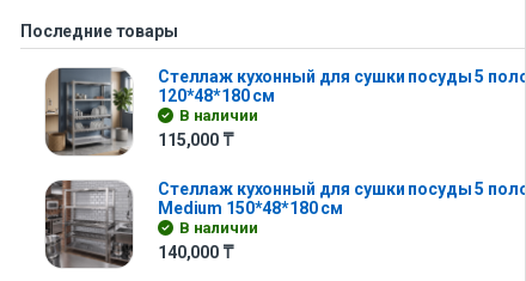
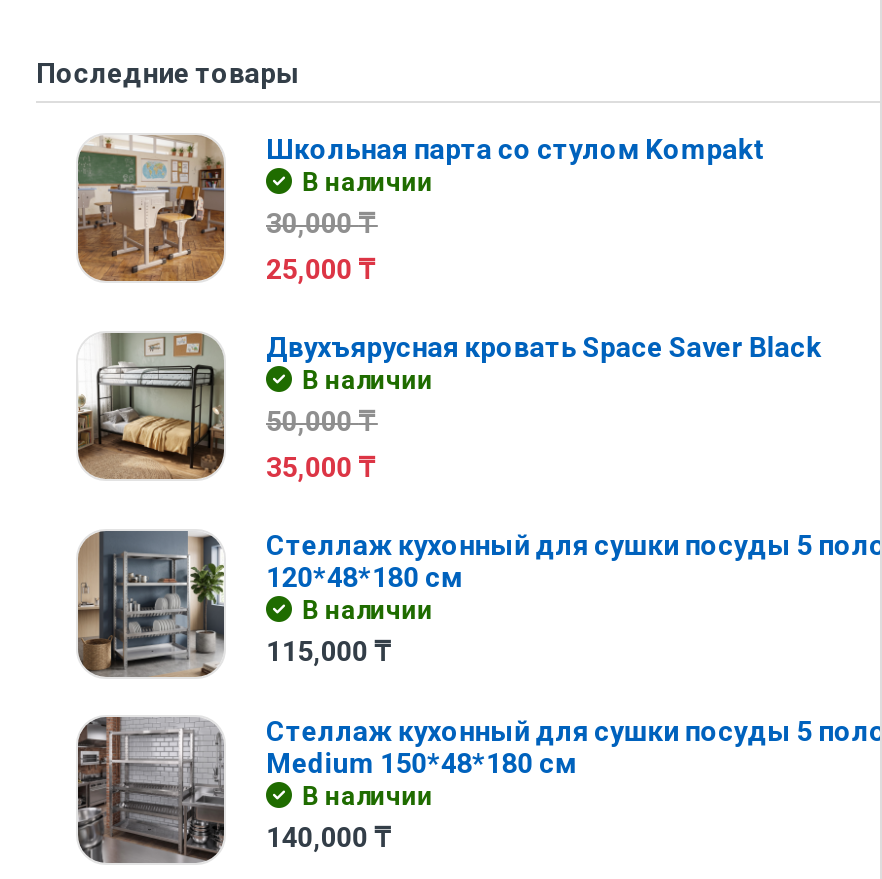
none -> [76,133,821,482] [image] | Школьная парта со стулом Kompakt | В наличии | 30,000₸ | 25,000 ₸ | Двухъярусная кровать Space Saver Black | В наличии | 50,000₸ | 35,000 ₸
none -> [76,331,226,481] [image]

